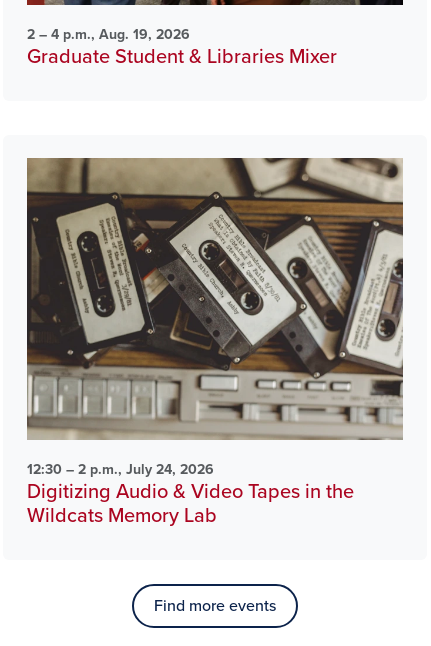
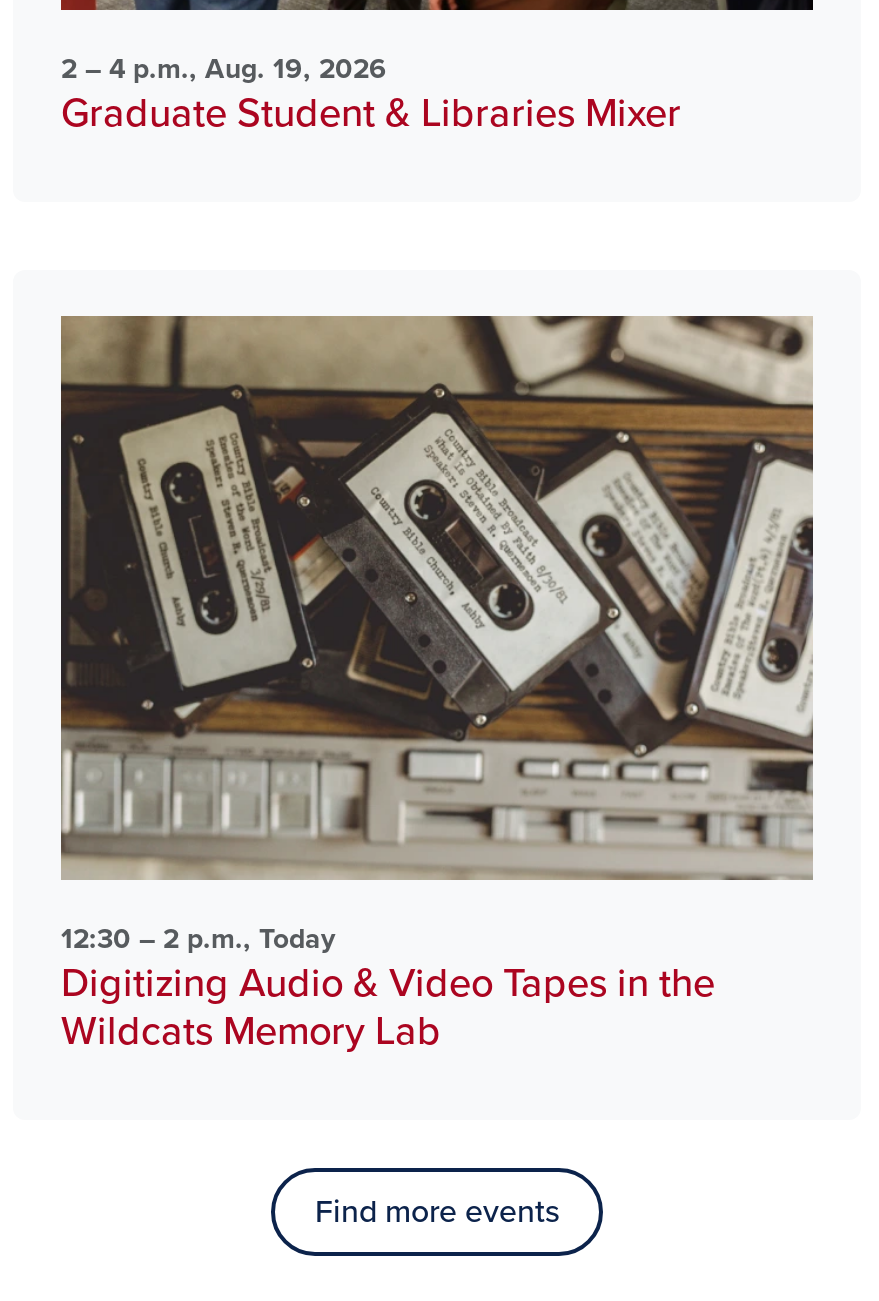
[27,461,214,478] 12:30 – 2 p.m., July 24, 2026 -> [61,921,335,955] 12:30 – 2 p.m., Today

